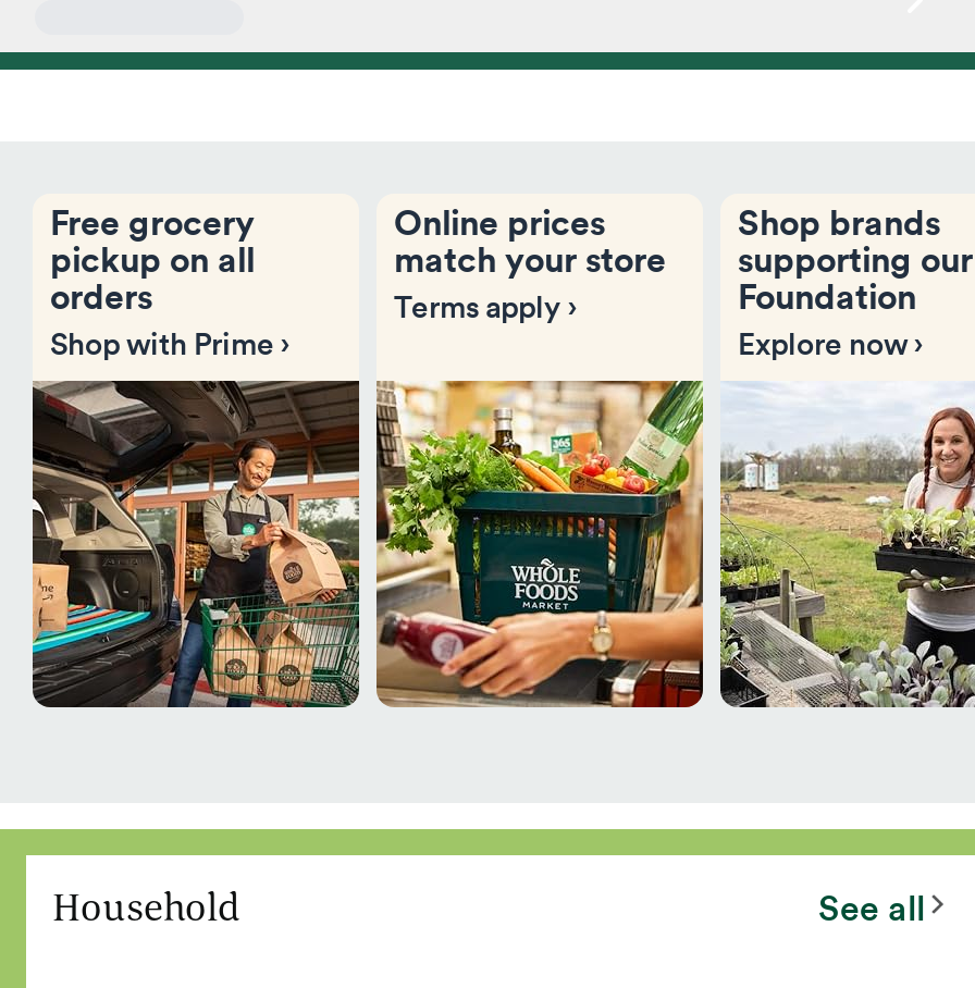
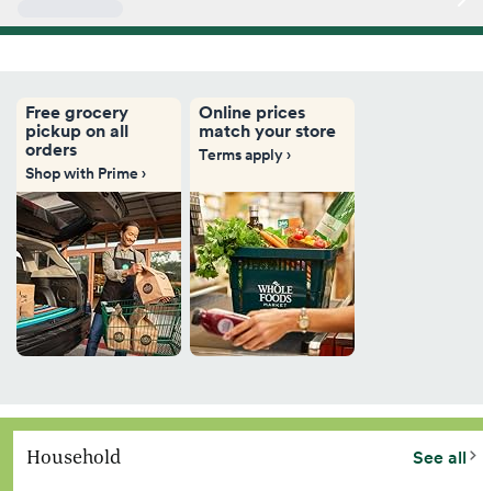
[738,198,973,366] Shop brands | supporting our | Foundation | Explore now › -> none
[718,405,968,709] [image] -> none

